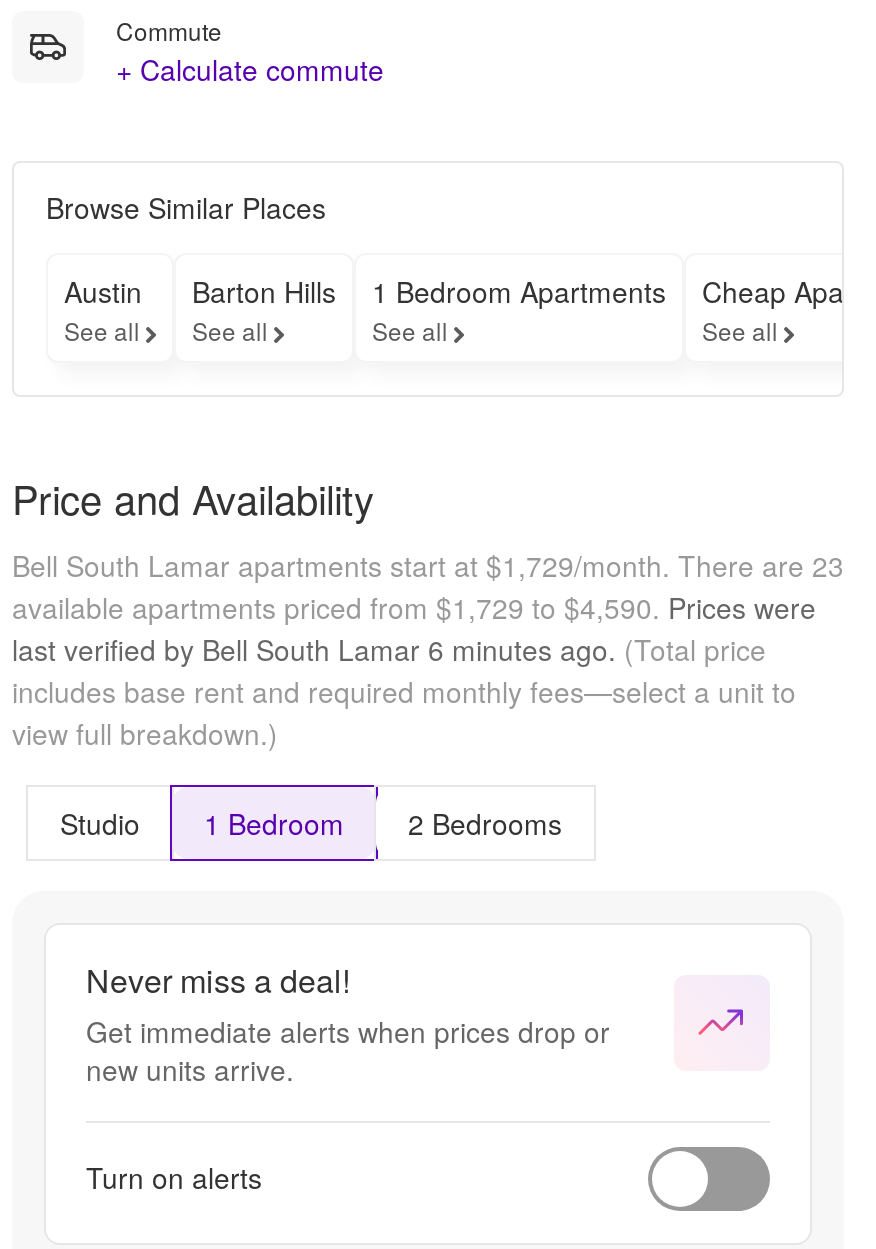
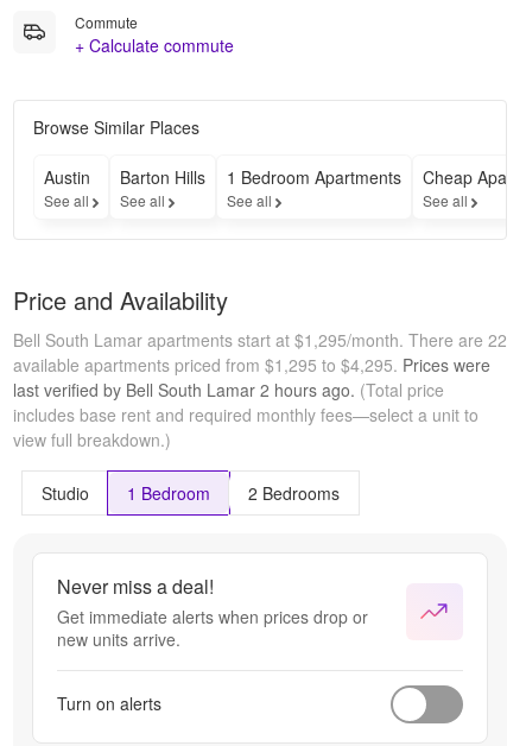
[12,544,844,584] Bell South Lamar apartments start at $1,729/month. There are 23 -> [13,327,507,351] Bell South Lamar apartments start at $1,295/month. There are 22
[12,586,816,626] available apartments priced from $1,729 to $4,590. Prices were -> [13,352,490,376] available apartments priced from $1,295 to $4,295. Prices were
[12,628,766,668] last verified by Bell South Lamar 6 minutes ago. (Total price -> [13,377,444,401] last verified by Bell South Lamar 2 hours ago. (Total price

